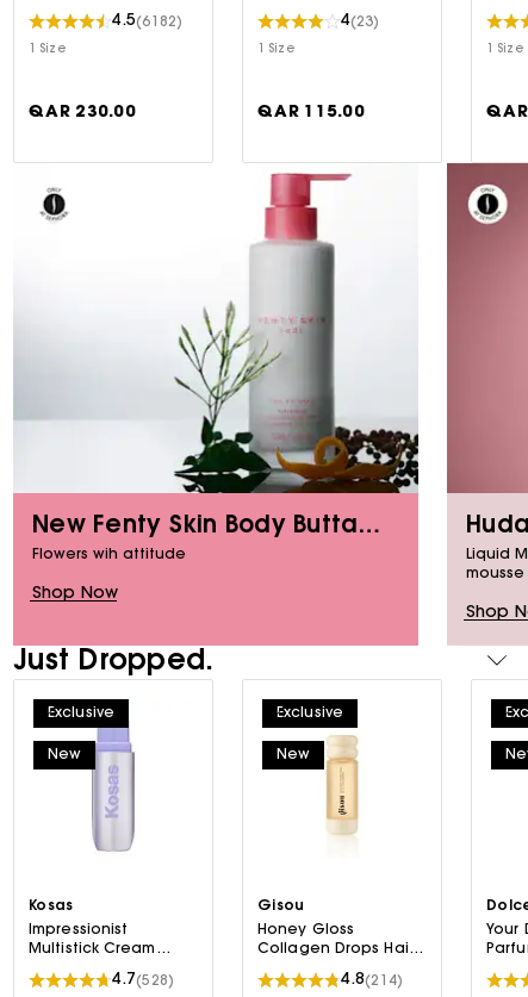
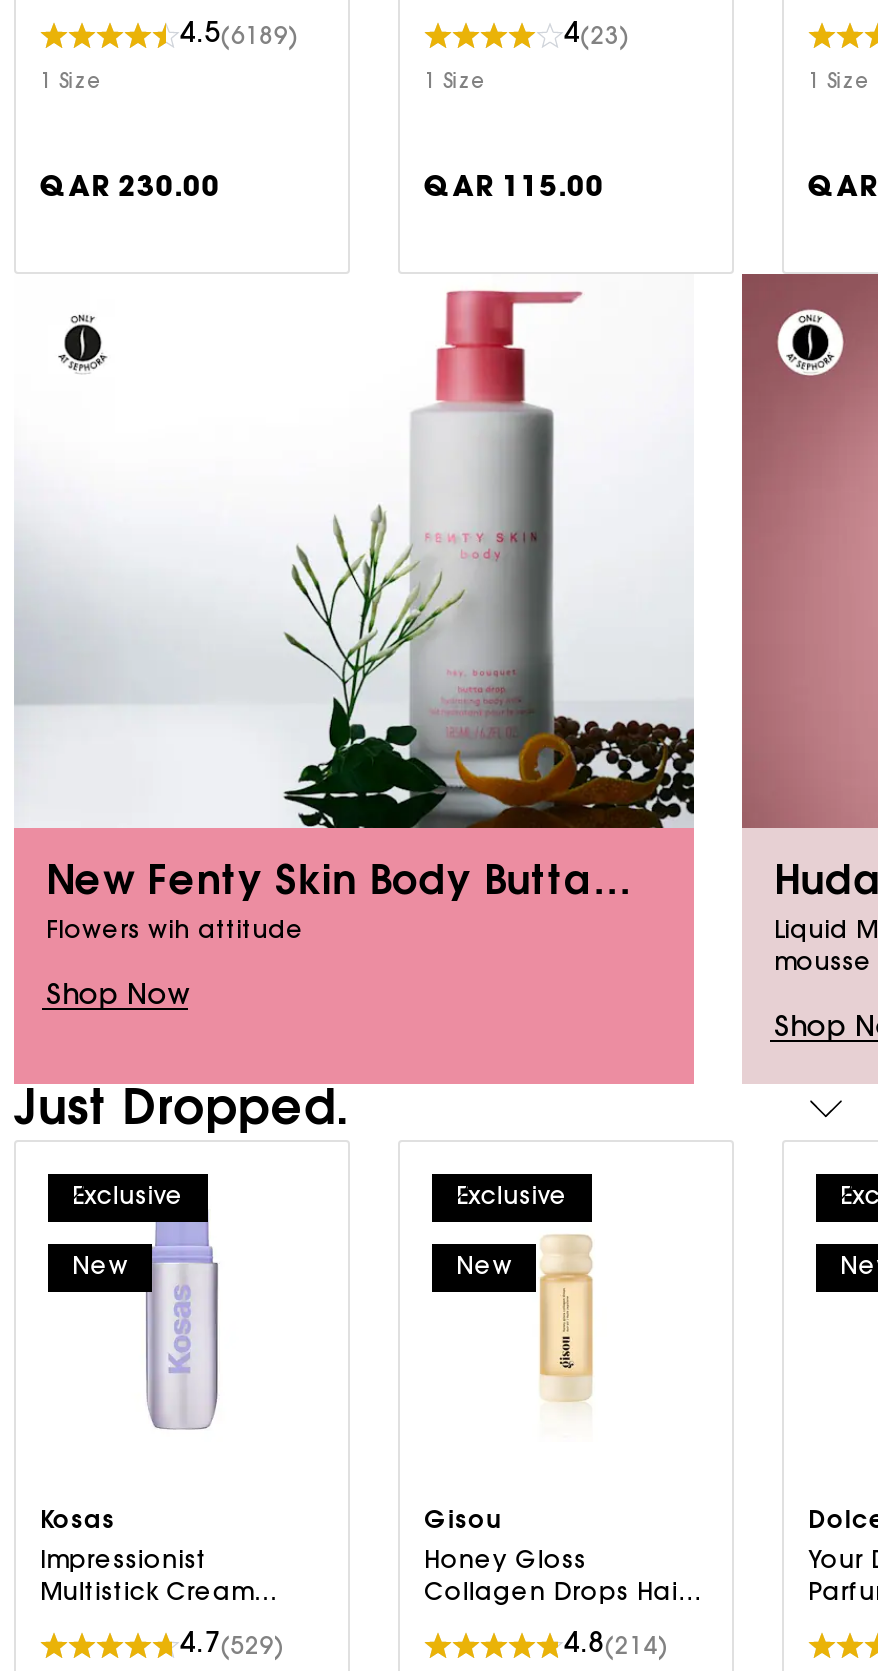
[112,14,182,30] 4.5(6182) -> [180,23,298,51] 4.5(6189)
[112,972,174,989] 4.7(528) -> [180,1632,284,1660] 4.7(529)

